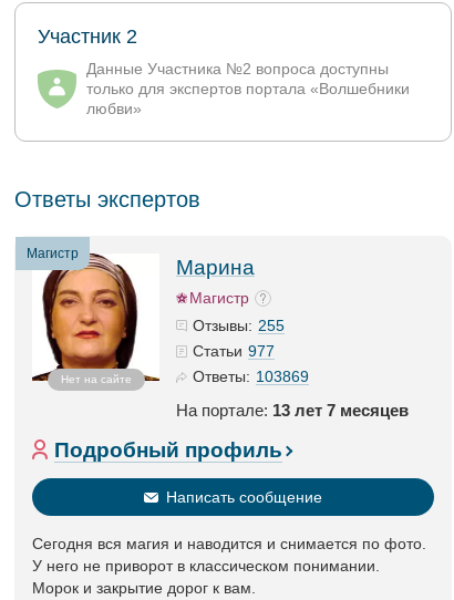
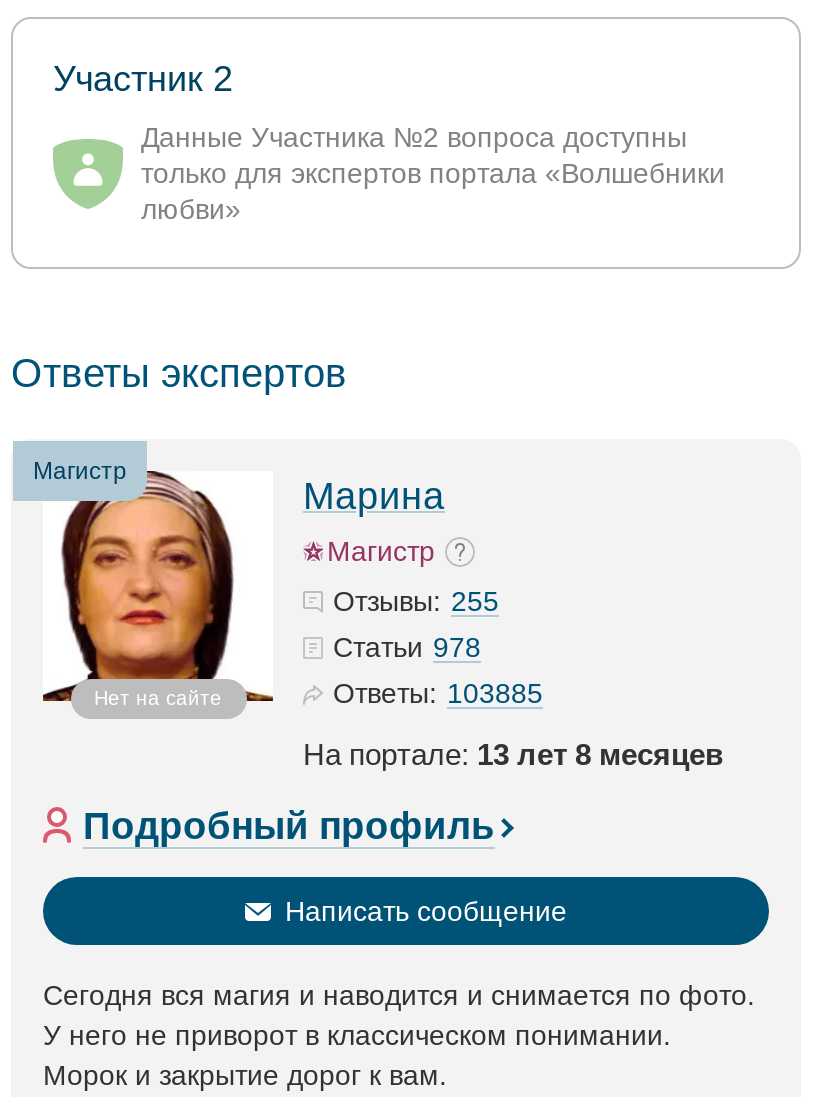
[193,342,275,360] Статьи 977 -> [333,630,481,663] Статьи 978
[193,367,309,385] Ответы: 103869 -> [333,676,543,709] Ответы: 103885
[176,401,409,420] На портале: 13 лет 7 месяцев -> [303,737,723,771] На портале: 13 лет 8 месяцев

